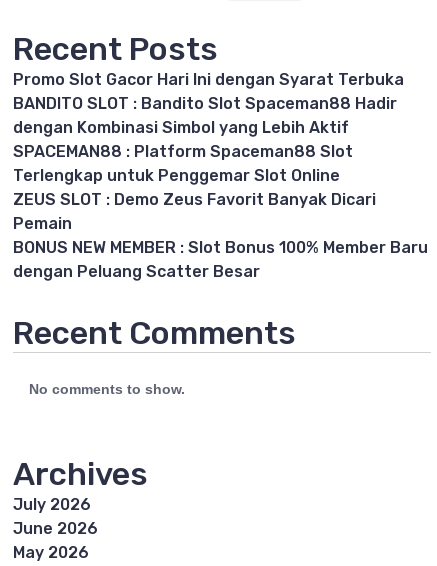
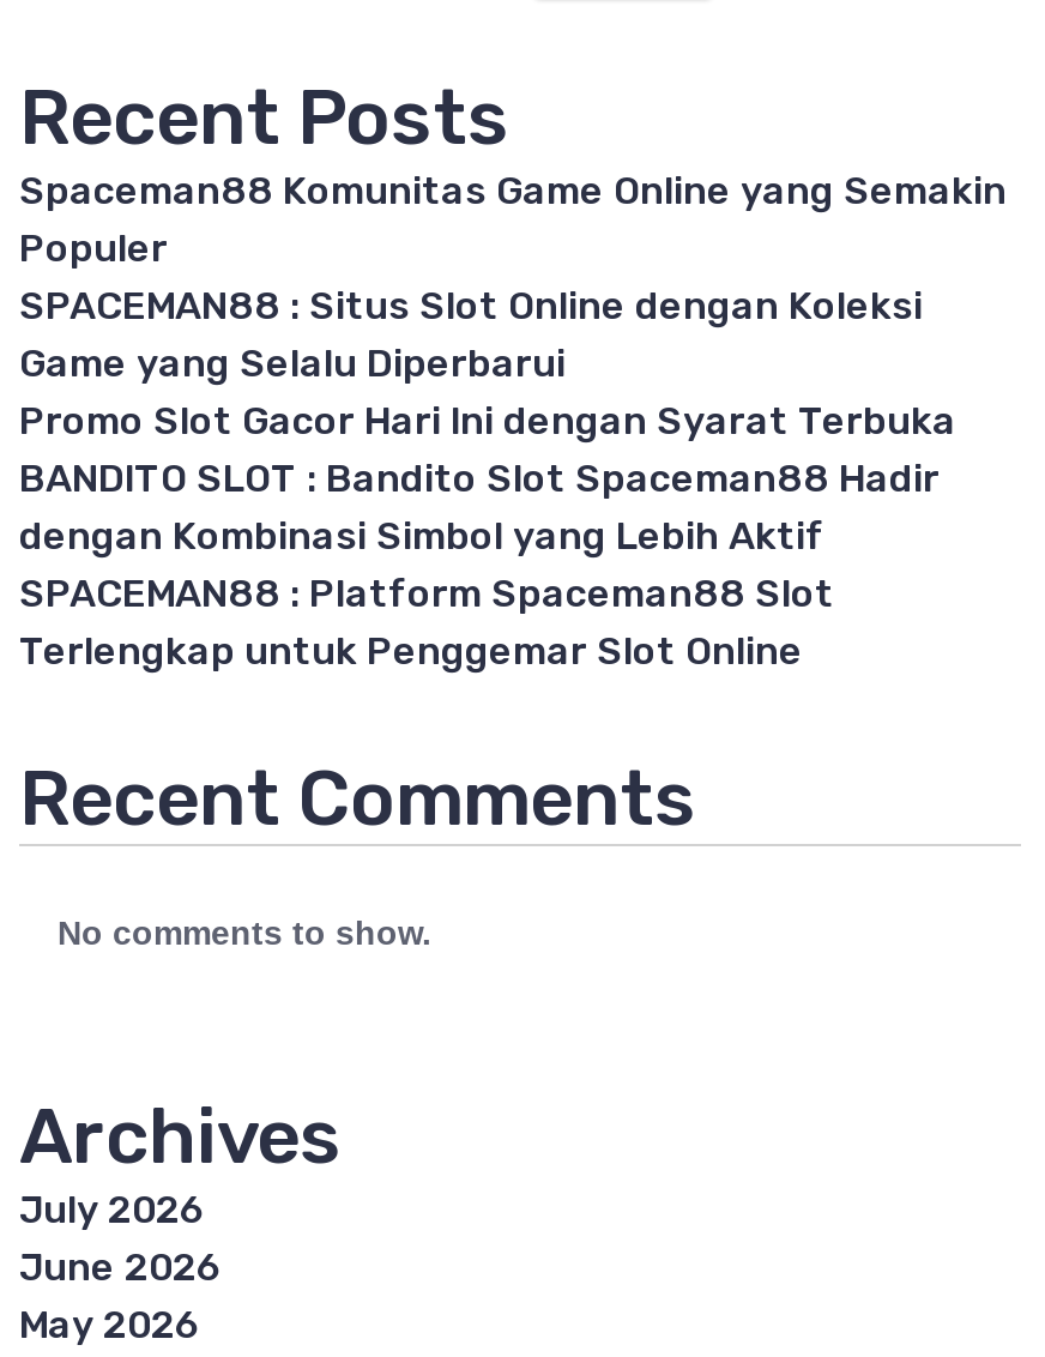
none -> [19,168,1007,386] Spaceman88 Komunitas Game Online yang Semakin | Populer | SPACEMAN88 : Situs Slot Online dengan Koleksi | Game yang Selalu Diperbarui
moved [13,70,404,185] -> [19,398,956,674]: Promo Slot Gacor Hari Ini dengan Syarat Terbuka | BANDITO SLOT : Bandito Slot Spaceman88 Hadir | dengan Kombinasi Simbol yang Lebih Aktif | SPACEMAN88 : Platform Spaceman88 Slot | Terlengkap untuk Penggemar Slot Online
[13,190,428,281] ZEUS SLOT : Demo Zeus Favorit Banyak Dicari | Pemain | BONUS NEW MEMBER : Slot Bonus 100% Member Baru | dengan Peluang Scatter Besar -> none

